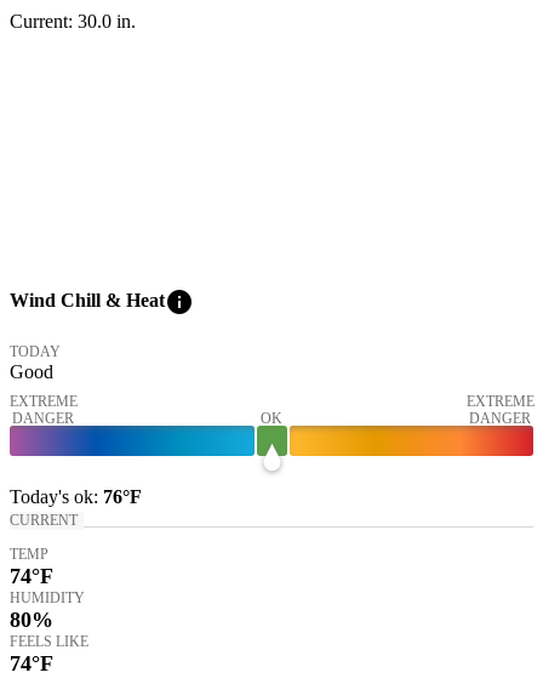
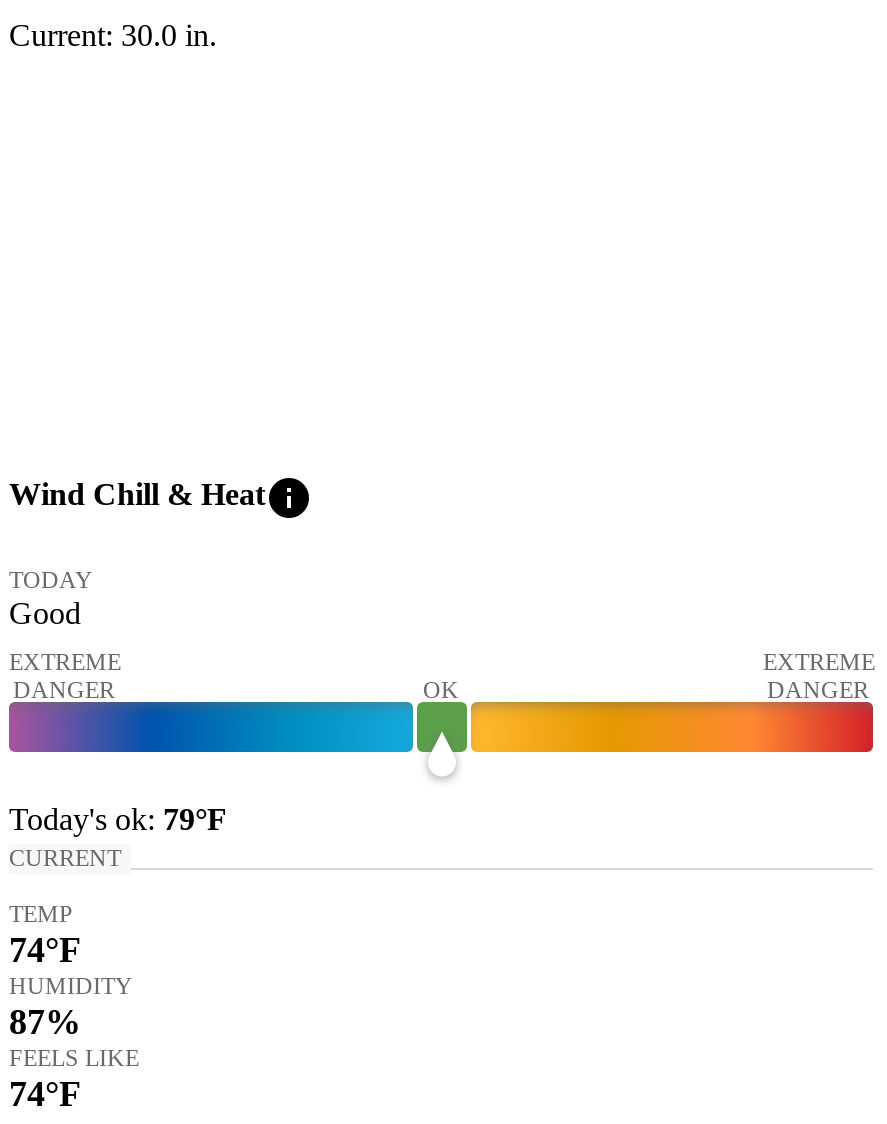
[10,486,142,506] Today's ok: 76°F -> [9,801,227,835] Today's ok: 79°F
[10,607,53,631] 80% -> [9,1001,81,1041] 87%

